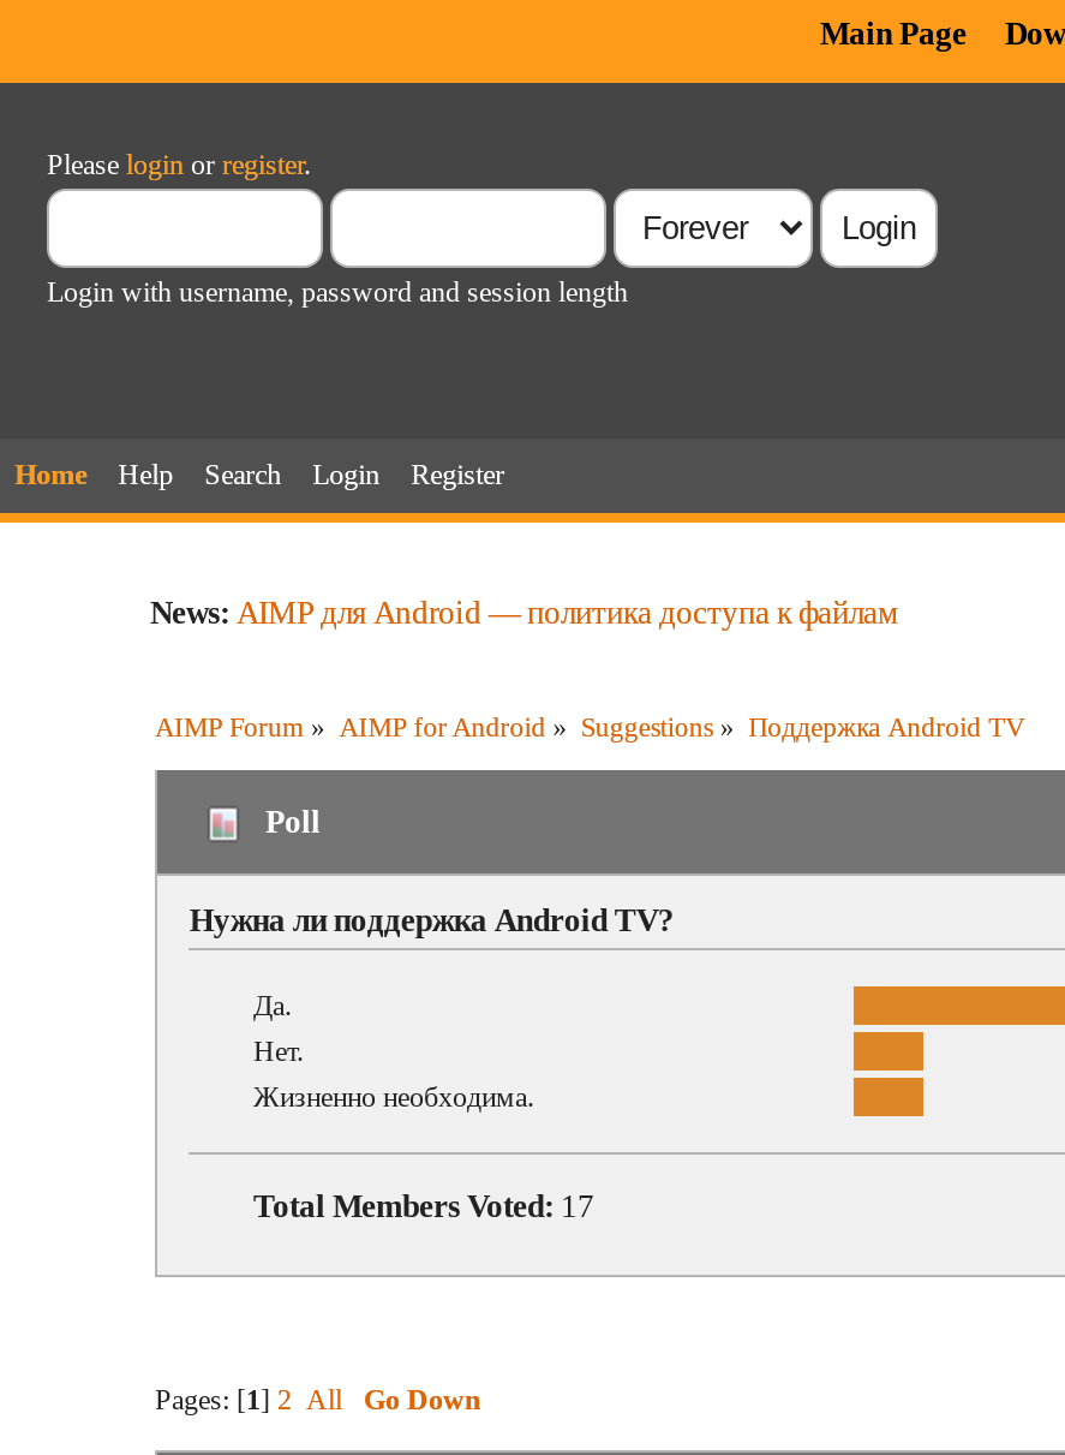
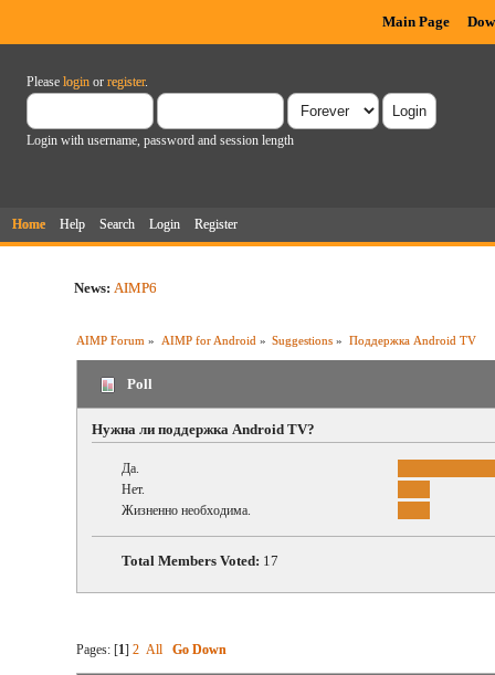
[150,595,897,631] News: AIMP для Android — политика доступа к файлам -> [74,280,157,296] News: AIMP6

